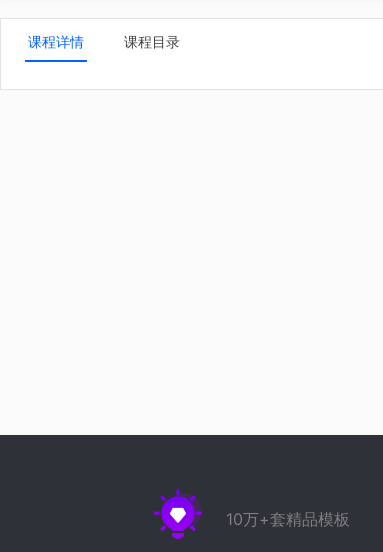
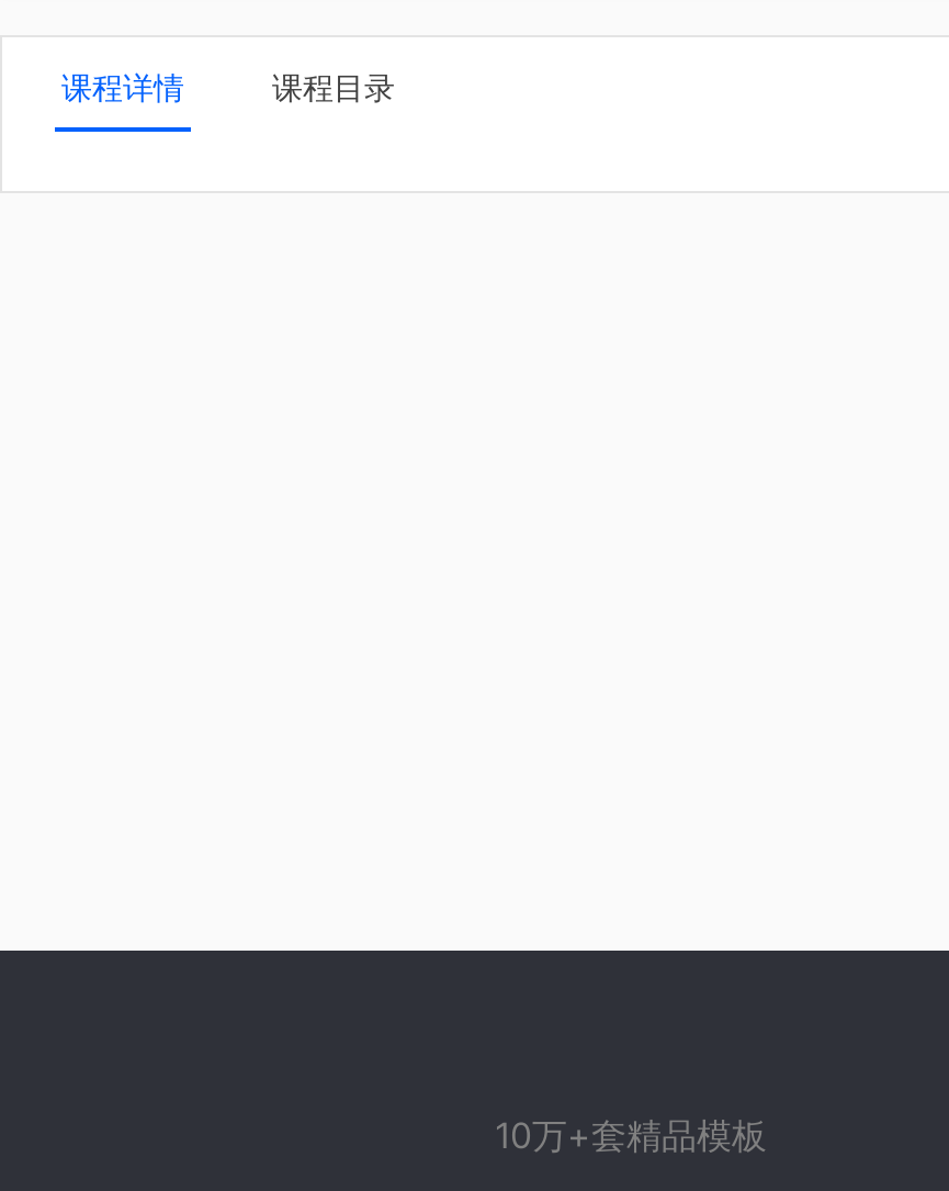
[153,488,203,540] [image] -> none

